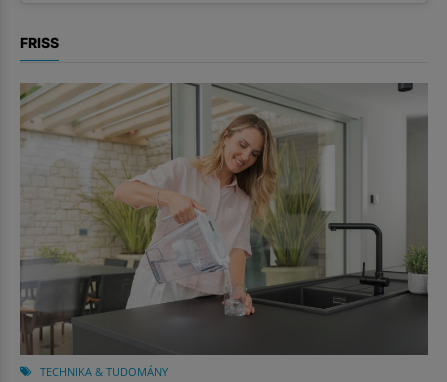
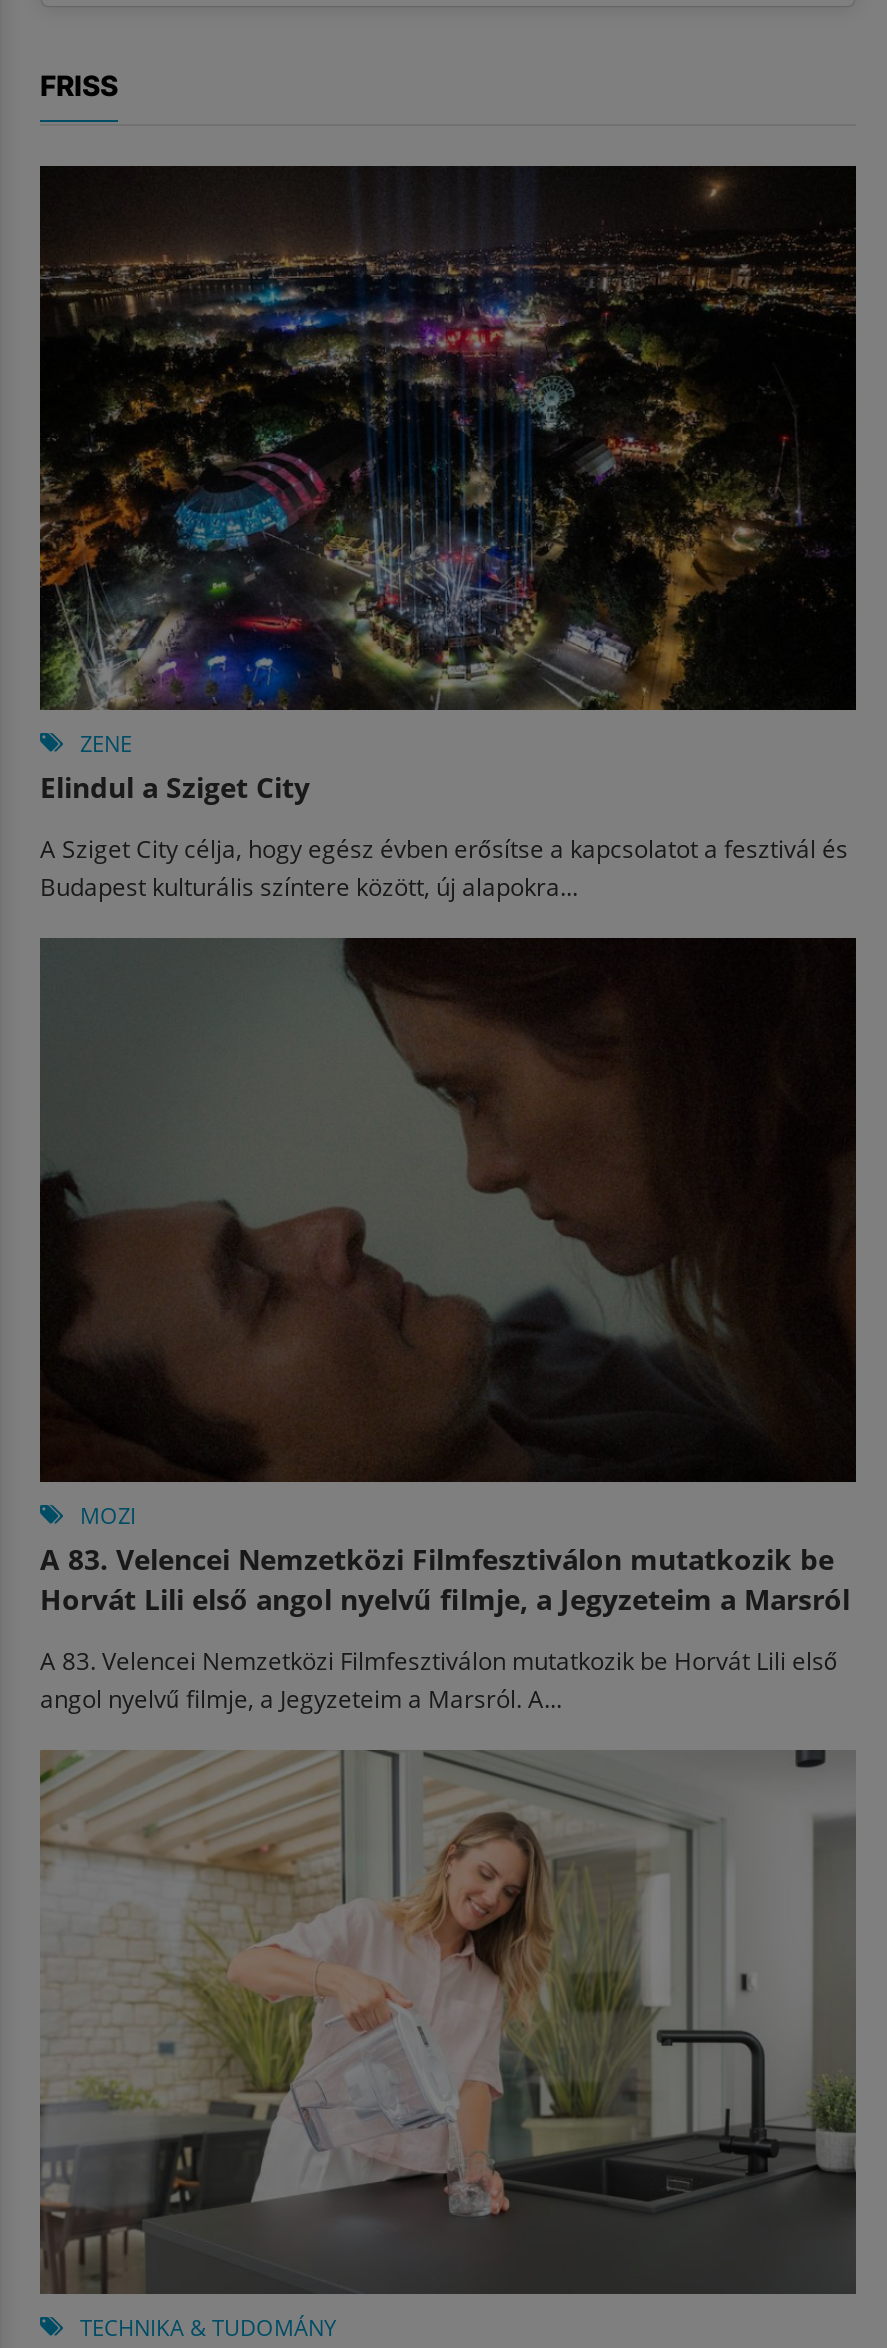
none -> [38,164,858,901] [image] | ZENE | Elindul a Sziget City | A Sziget City célja, hogy egész évben erősítse a kapcsolatot a fesztivál és | Budapest kulturális színtere között, új alapokra...
none -> [38,936,858,1713] [image] | MOZI | A 83. Velencei Nemzetközi Filmfesztiválon mutatkozik be | Horvát Lili első angol nyelvű filmje, a Jegyzeteim a Marsról | A 83. Velencei Nemzetközi Filmfesztiválon mutatkozik be Horvát Lili első | angol nyelvű filmje, a Jegyzeteim a Marsról. A...

